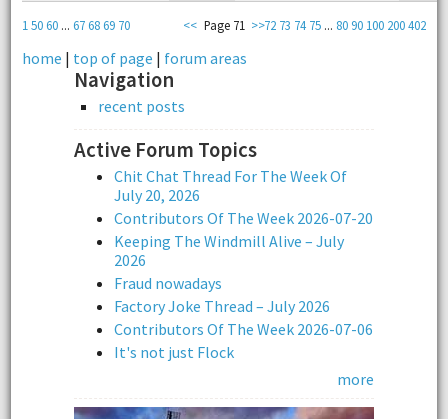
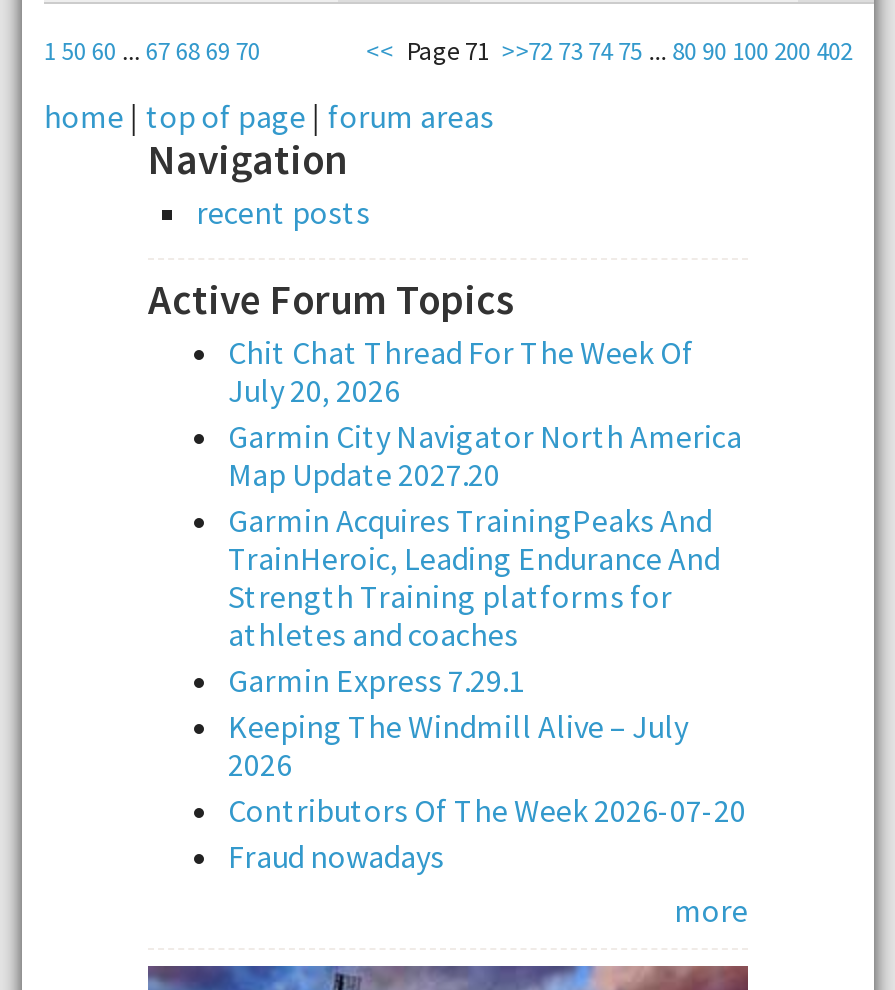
moved [114,208,373,228] -> [228,791,746,831]: Contributors Of The Week 2026-07-20
none -> [228,417,742,701] Garmin City Navigator North America | Map Update 2027.20 | Garmin Acquires TrainingPeaks And | TrainHeroic, Leading Endurance And | Strength Training platforms for | athletes and coaches | Garmin Express 7.29.1
moved [114,231,344,270] -> [228,707,688,785]: Keeping The Windmill Alive – July | 2026
moved [114,273,222,293] -> [228,837,444,877]: Fraud nowadays
[114,296,373,362] Factory Joke Thread – July 2026 | Contributors Of The Week 2026-07-06 | It's not just Flock -> none

